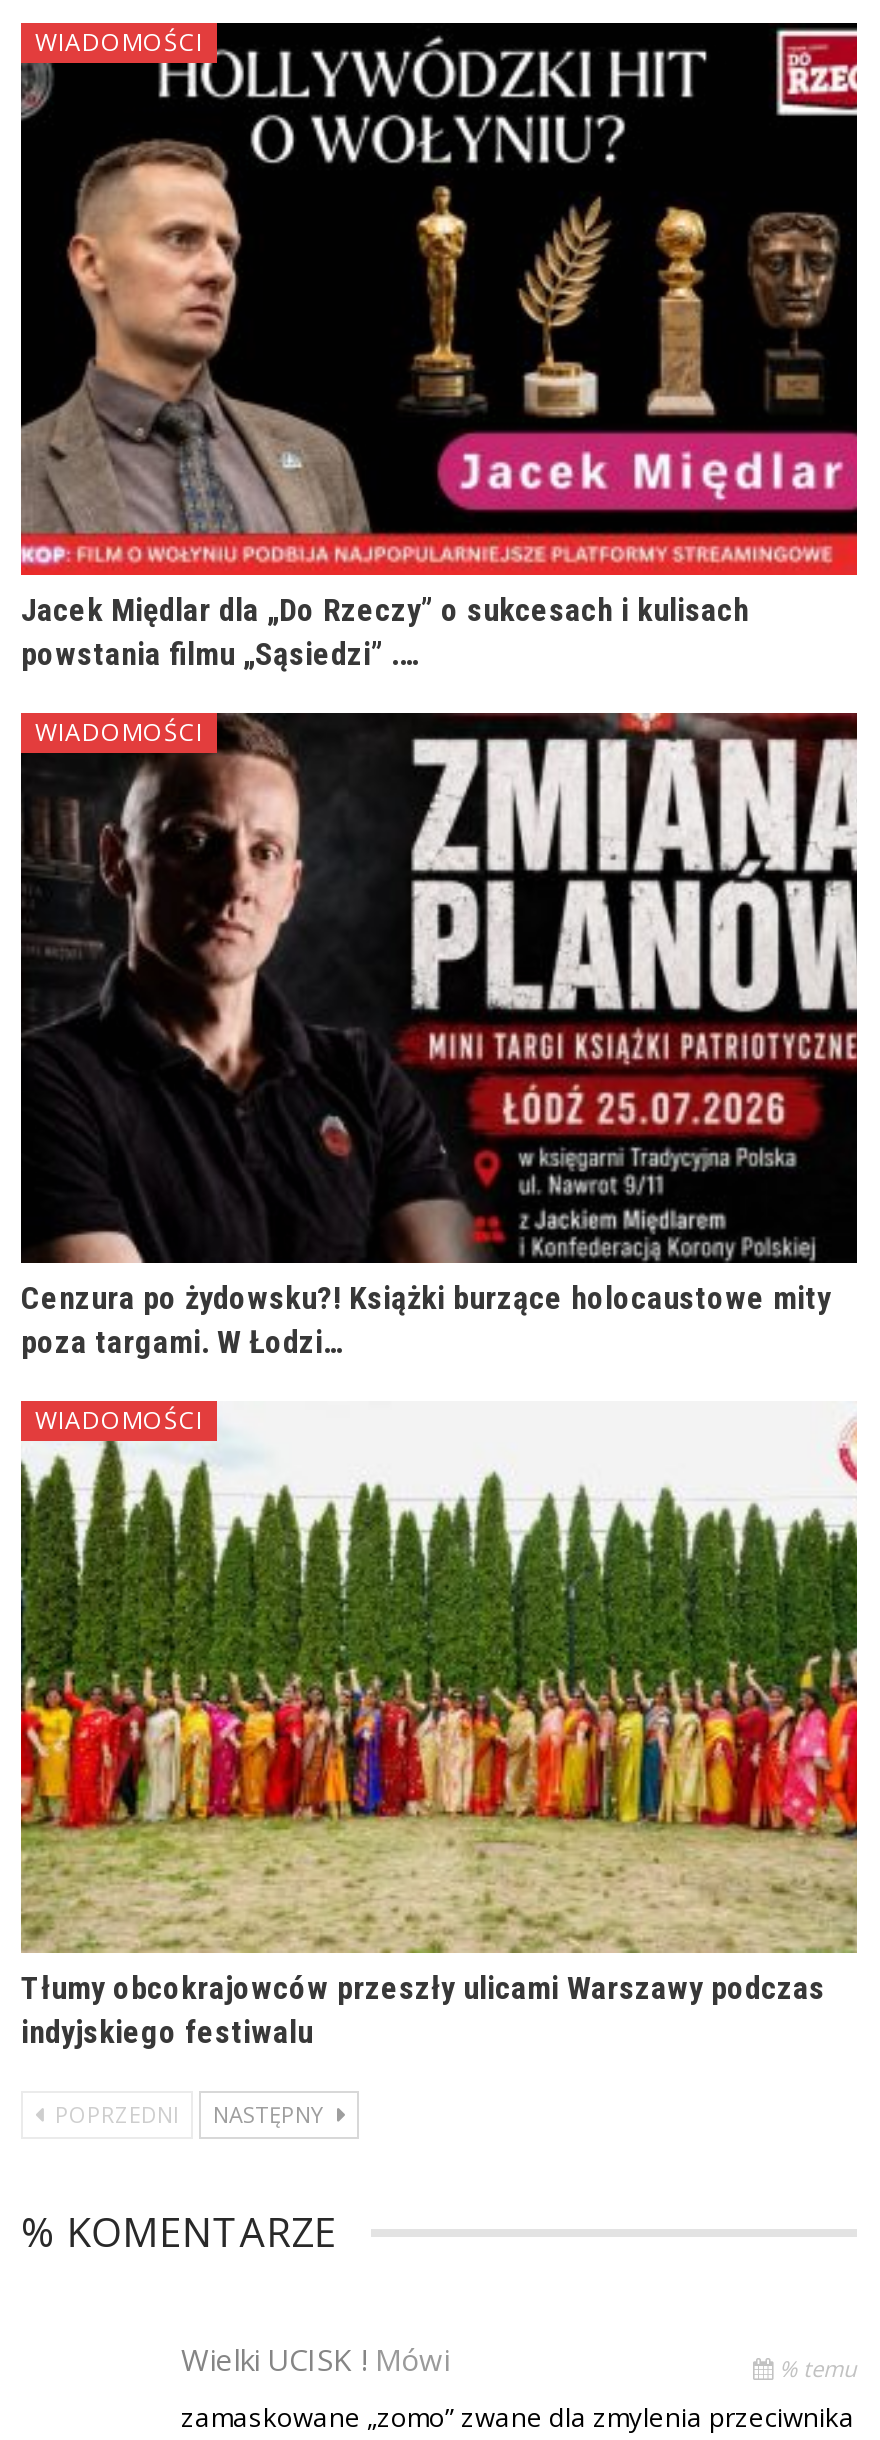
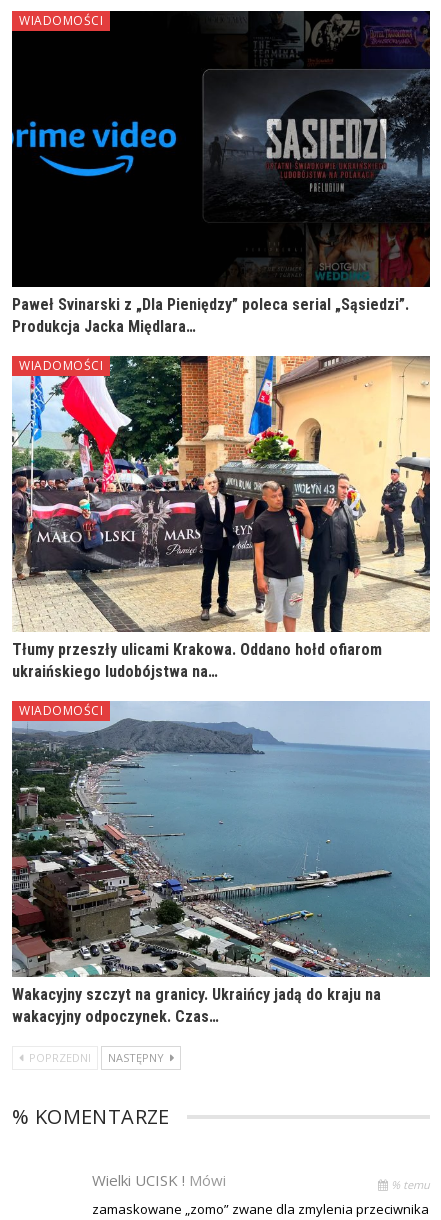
[19,22,859,672] [image] | Jacek Międlar dla „Do Rzeczy” o sukcesach i kulisach | powstania filmu „Sąsiedzi” .… -> [11,10,431,336] [image] | Paweł Svinarski z „Dla Pieniędzy” poleca serial „Sąsiedzi”. | Produkcja Jacka Międlara…
[19,710,859,1362] [image] | Cenzura po żydowsku?! Książki burzące holocaustowe mity | poza targami. W Łodzi… -> [11,355,431,681] [image] | Tłumy przeszły ulicami Krakowa. Oddano hołd ofiarom | ukraińskiego ludobójstwa na…
[19,1400,859,2052] [image] | Tłumy obcokrajowców przeszły ulicami Warszawy podczas | indyjskiego festiwalu -> [11,701,431,1026] [image] | Wakacyjny szczyt na granicy. Ukraińcy jadą do kraju na | wakacyjny odpoczynek. Czas…

